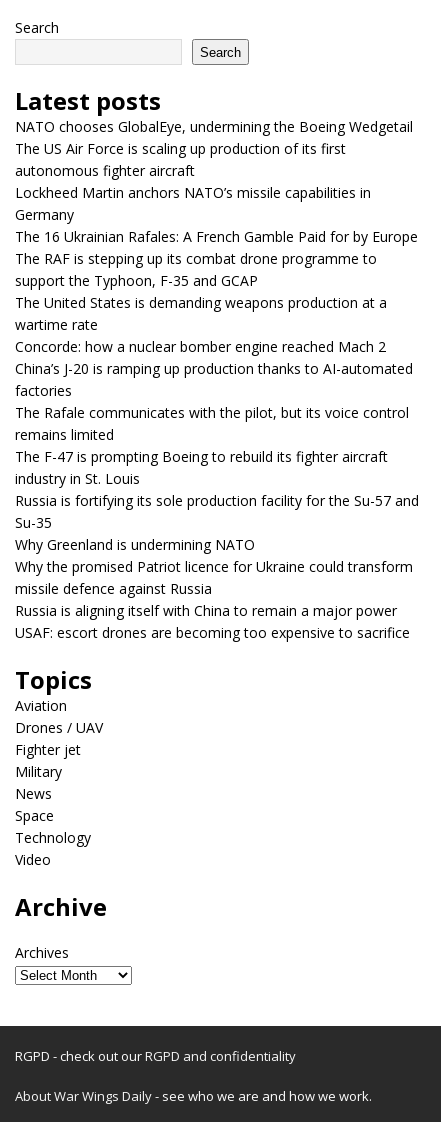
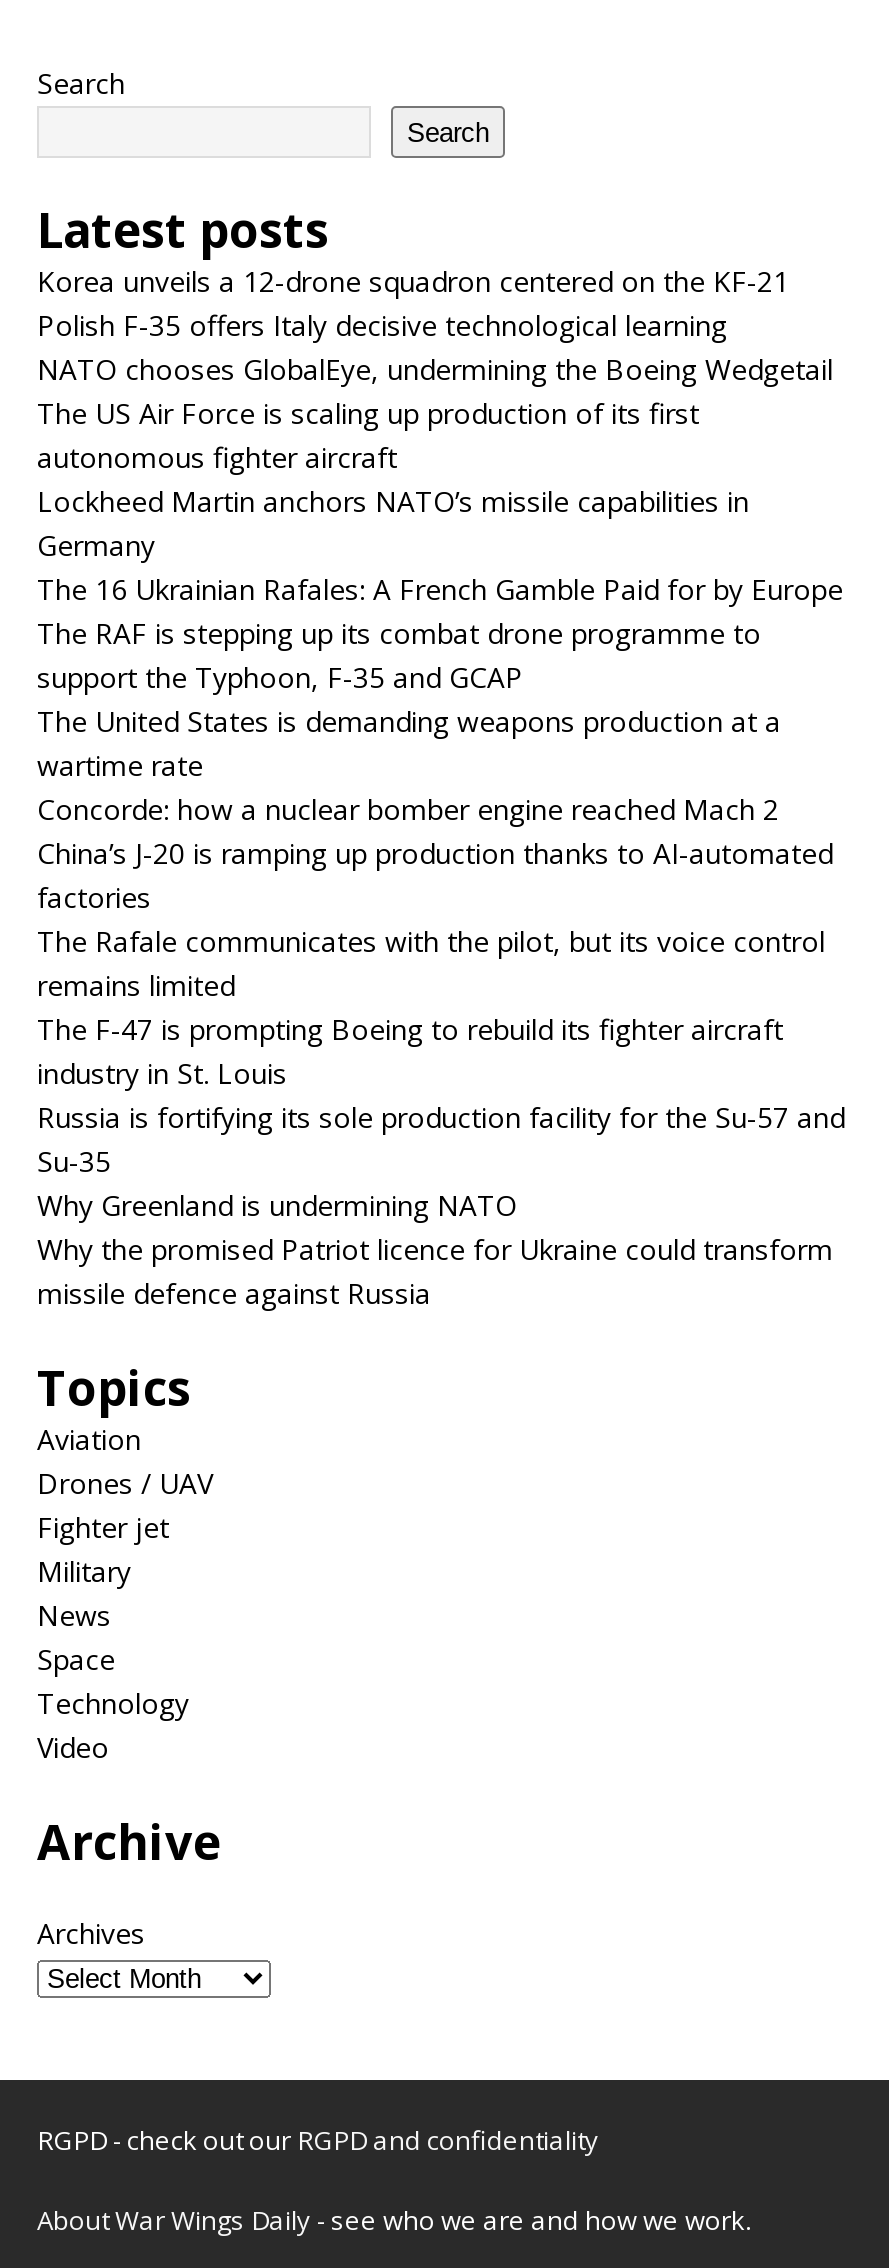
none -> [37,262,789,344] Korea unveils a 12-drone squadron centered on the KF-21 | Polish F-35 offers Italy decisive technological learning
moved [15,117,419,598] -> [37,350,845,1312]: NATO chooses GlobalEye, undermining the Boeing Wedgetail | The US Air Force is scaling up production of its first | autonomous fighter aircraft | ... | Why the promised Patriot licence for Ukraine could transform | missile defence against Russia
[15,601,410,642] Russia is aligning itself with China to remain a major power | USAF: escort drones are becoming too expensive to sacrifice -> none

